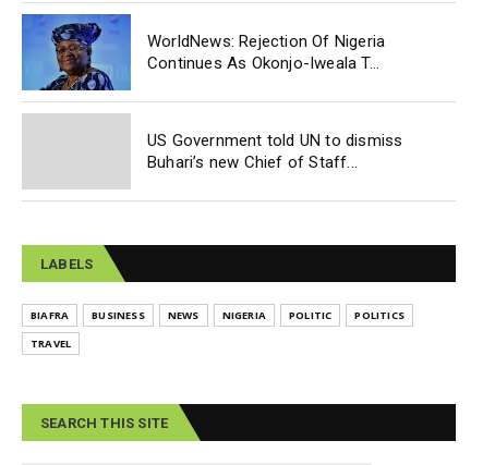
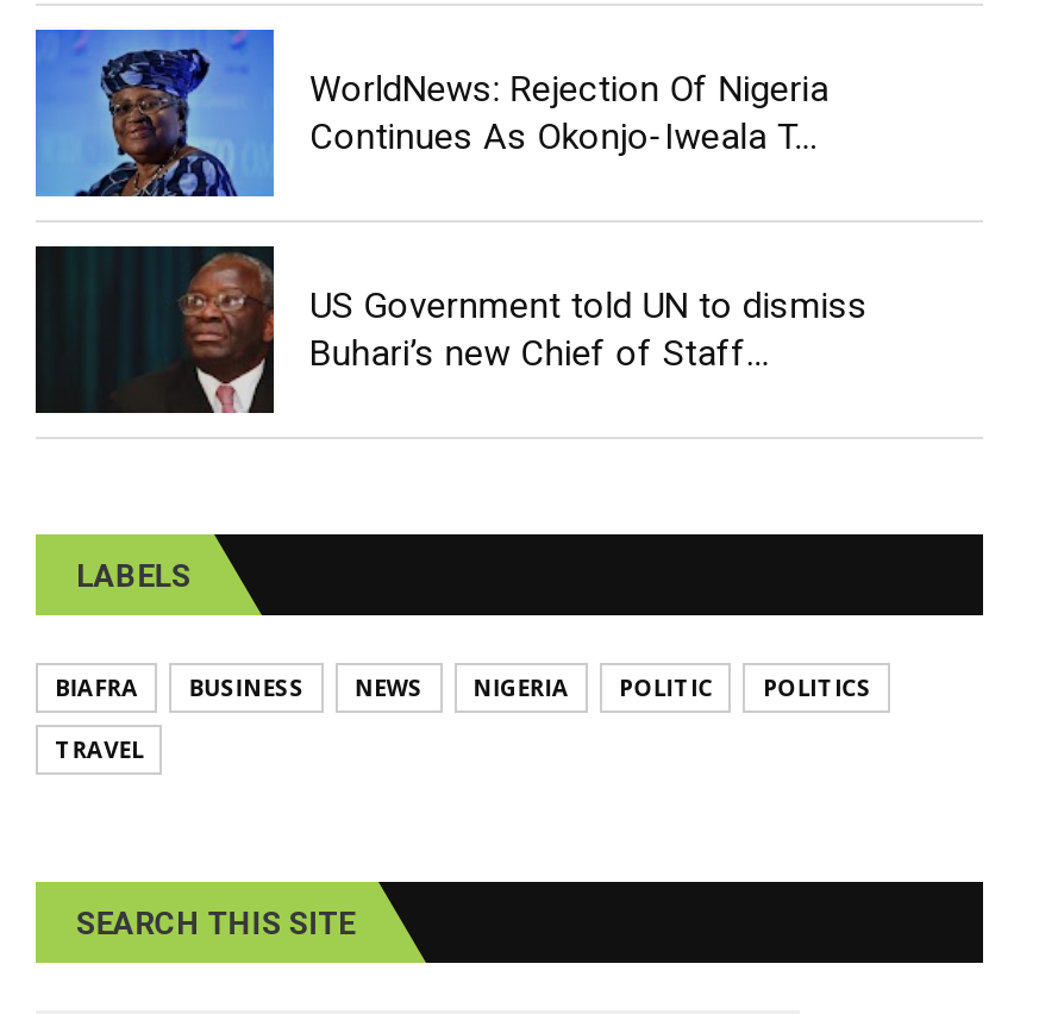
none -> [33,244,276,415] [image]

